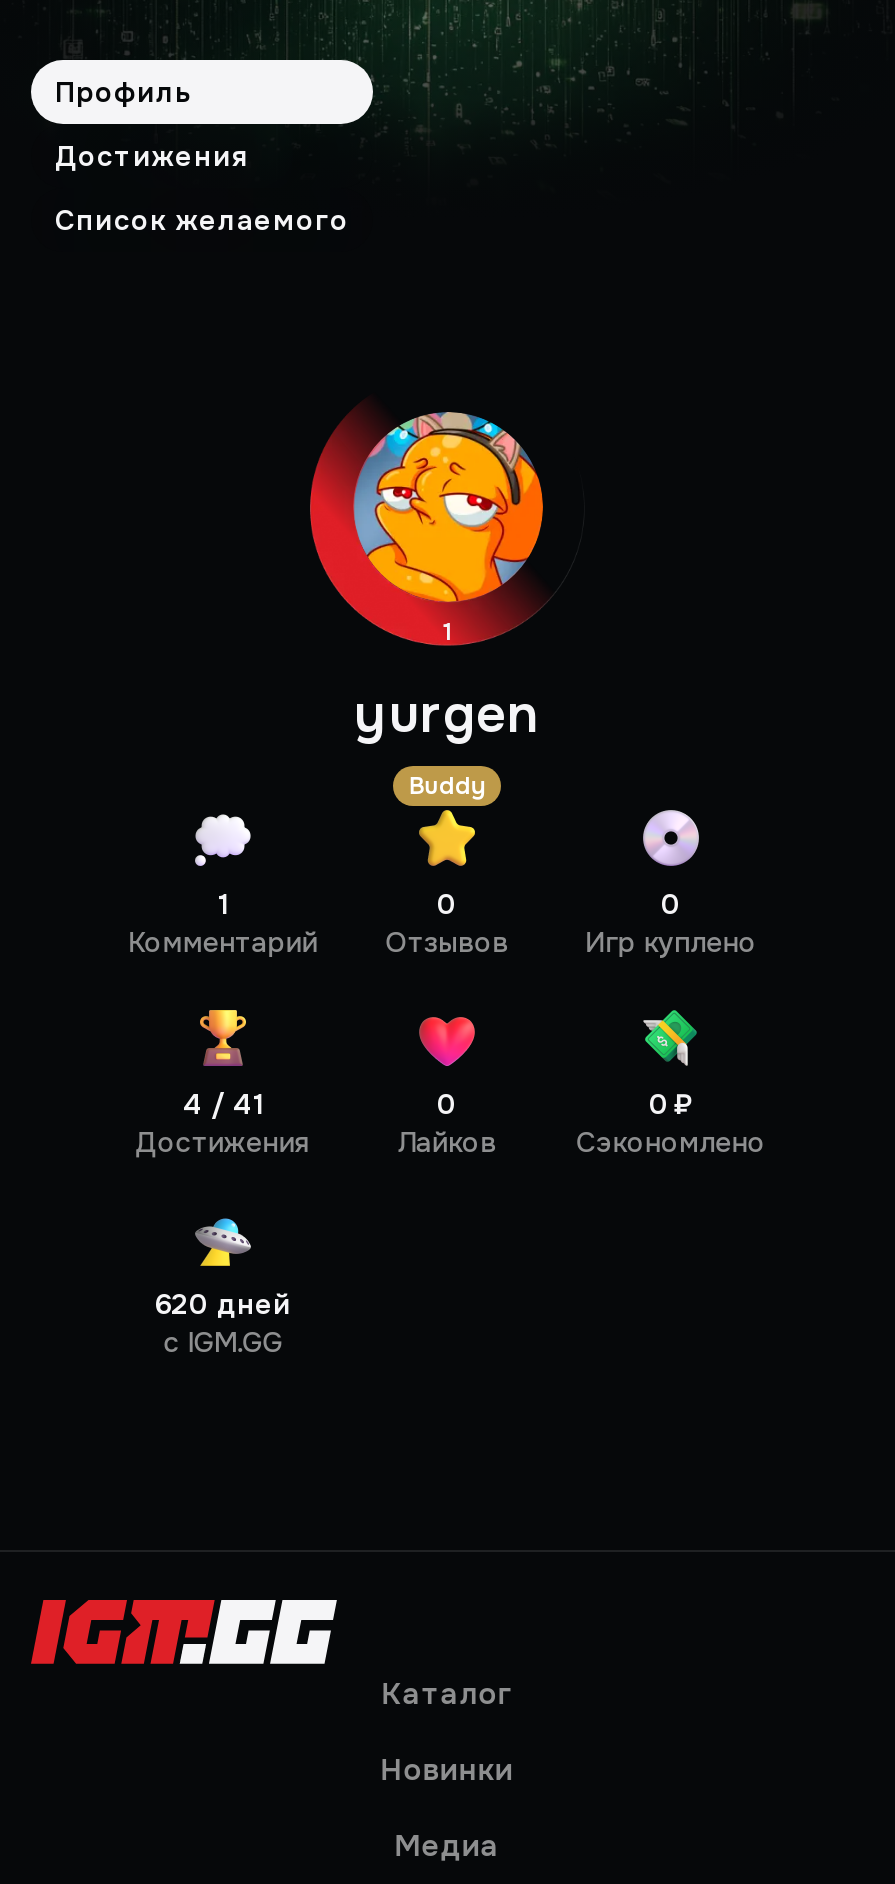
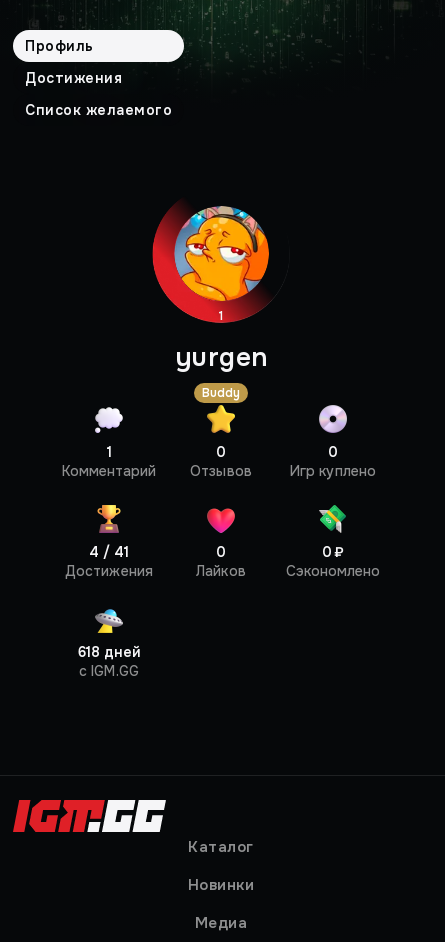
[155,1286,291,1322] 620 дней -> [77,643,140,661] 618 дней

